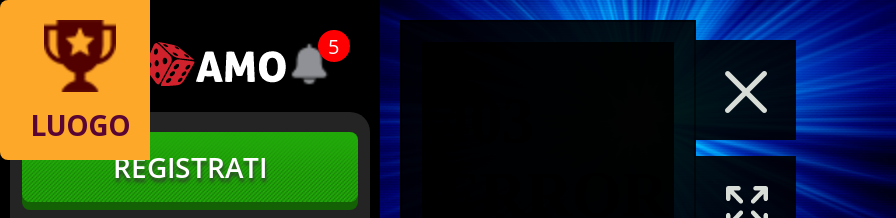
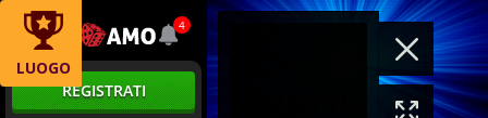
[328,32,340,60] 5 -> [179,17,185,32] 4

